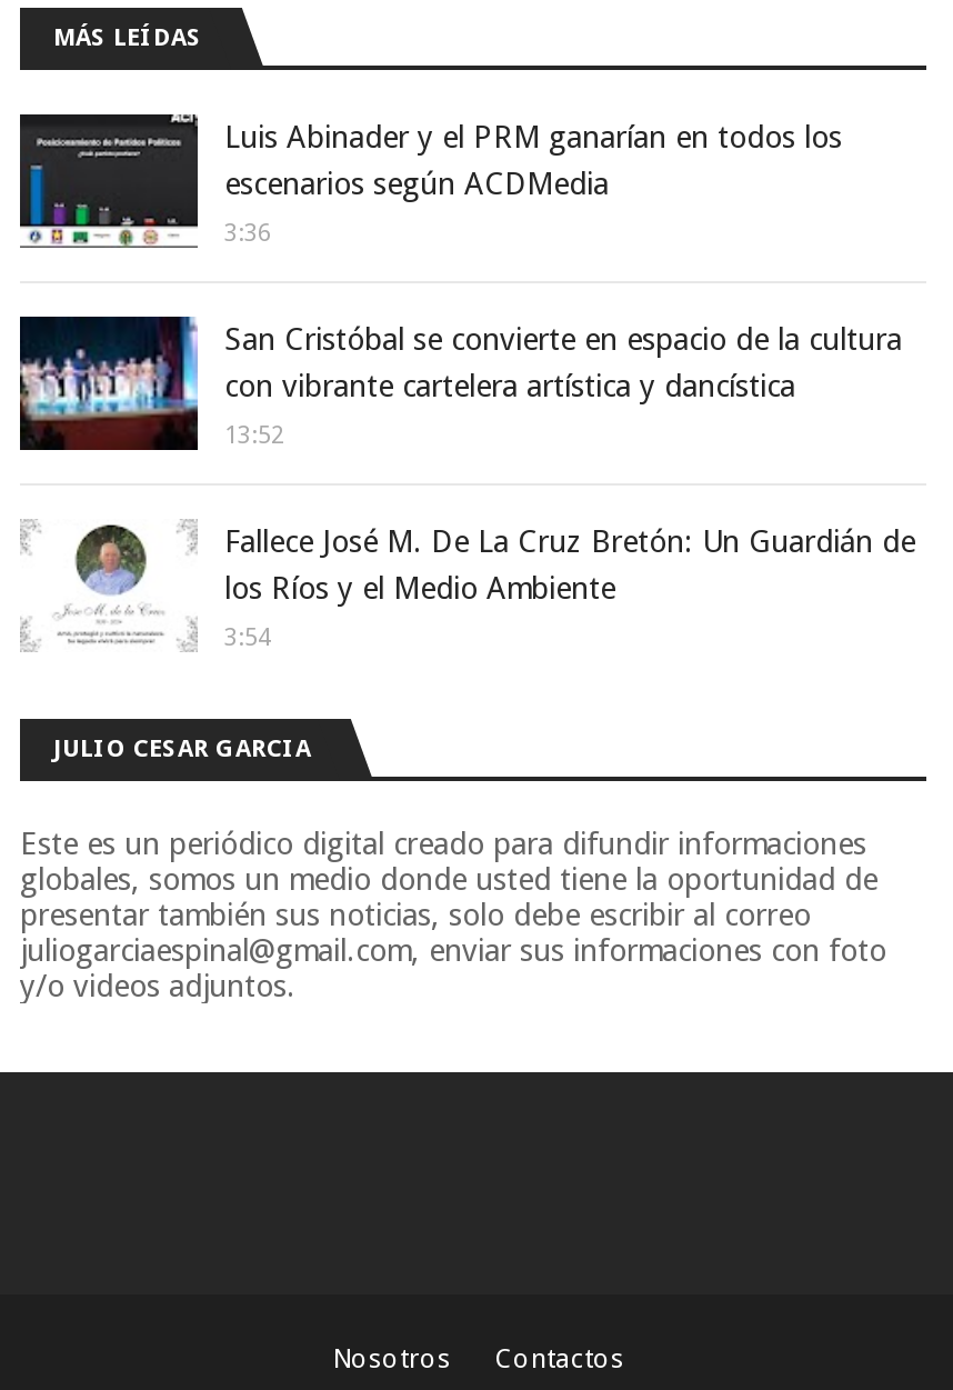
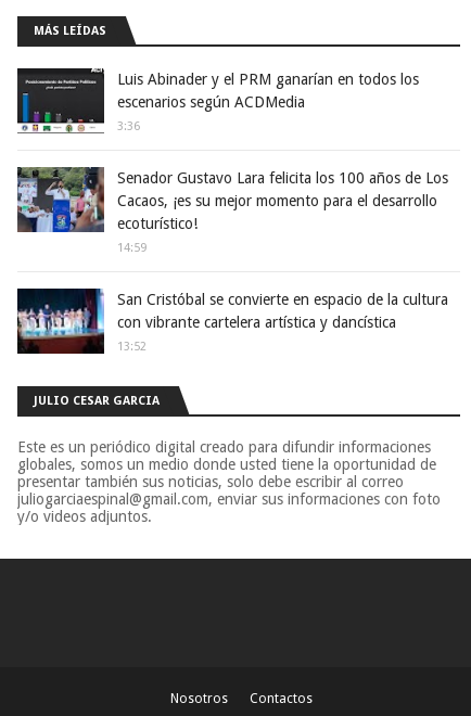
none -> [16,166,448,255] [image] | Senador Gustavo Lara felicita los 100 años de Los | Cacaos, ¡es su mejor momento para el desarrollo | ecoturístico! | 14:59
moved [16,314,902,452] -> [15,287,448,355]: [image] | San Cristóbal se convierte en espacio de la cultura | con vibrante cartelera artística y dancística | 13:52
[20,519,915,652] [image] | Fallece José M. De La Cruz Bretón: Un Guardián de | los Ríos y el Medio Ambiente | 3:54 -> none

